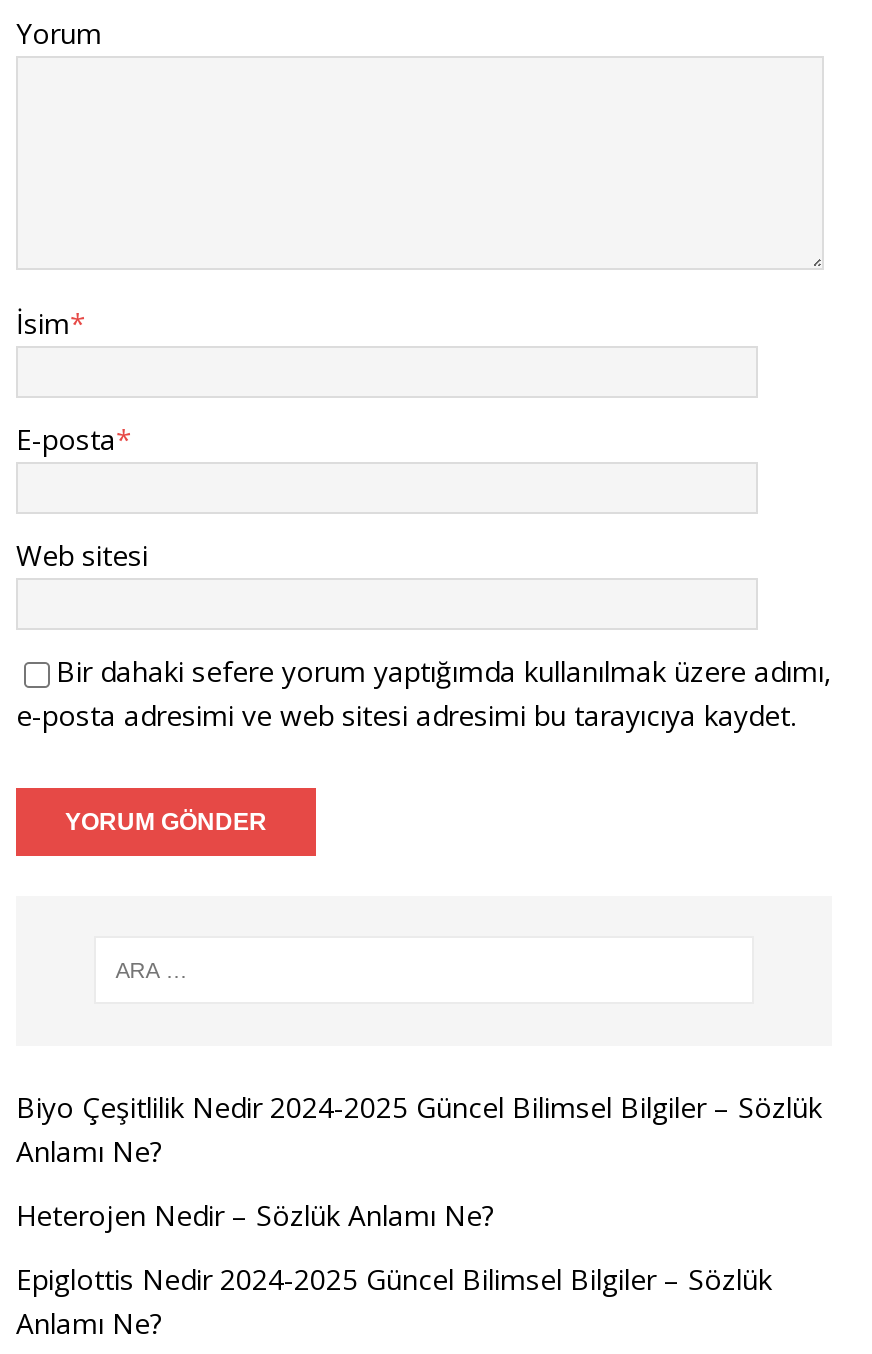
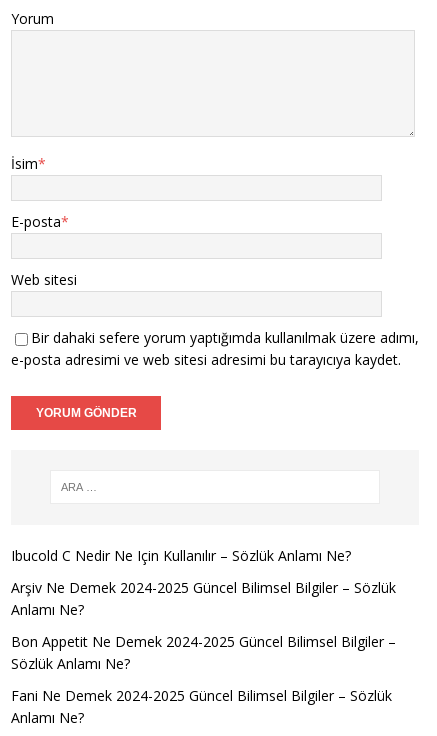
[16,1087,822,1125] Biyo Çeşitlilik Nedir 2024-2025 Güncel Bilimsel Bilgiler – Sözlük -> [11,546,396,597] Ibucold C Nedir Ne Için Kullanılır – Sözlük Anlamı Ne? | Arşiv Ne Demek 2024-2025 Güncel Bilimsel Bilgiler – Sözlük
[16,1195,494,1233] Heterojen Nedir – Sözlük Anlamı Ne? -> [11,632,396,673] Bon Appetit Ne Demek 2024-2025 Güncel Bilimsel Bilgiler – | Sözlük Anlamı Ne?
[16,1259,772,1297] Epiglottis Nedir 2024-2025 Güncel Bilimsel Bilgiler – Sözlük -> [11,686,392,705] Fani Ne Demek 2024-2025 Güncel Bilimsel Bilgiler – Sözlük

